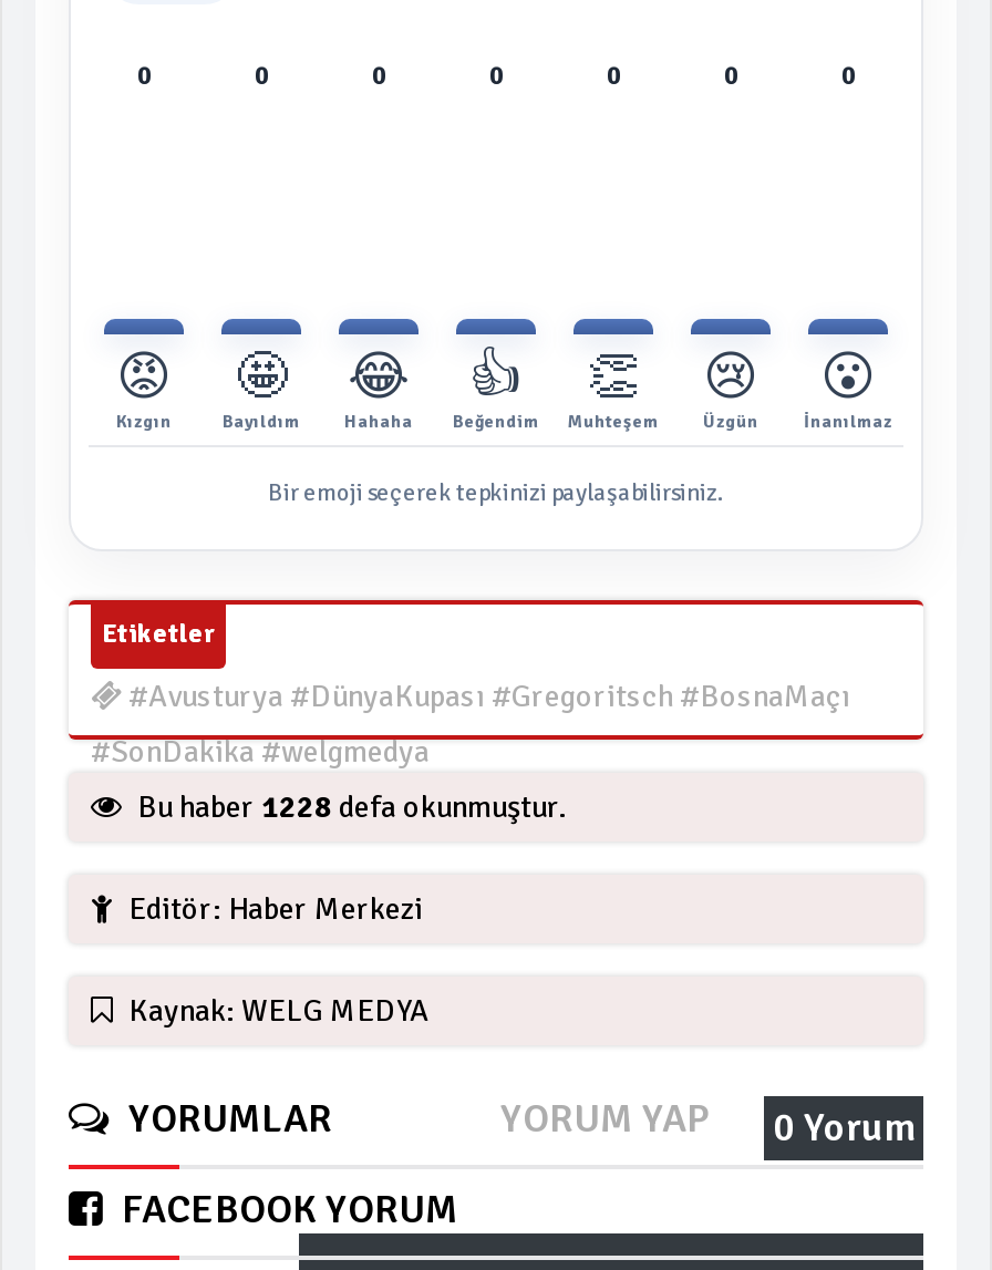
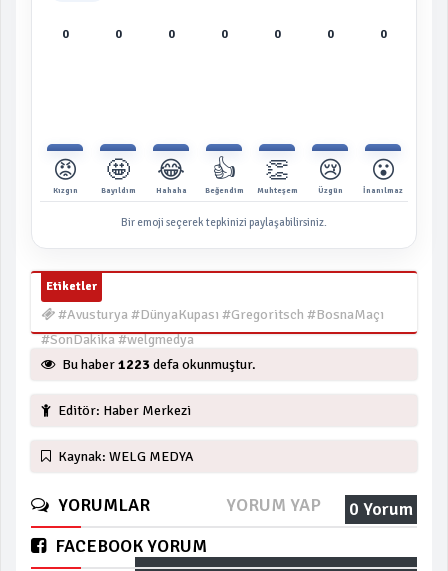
[131,789,567,826] Bu haber 1228 defa okunmuştur. -> [59,356,256,373] Bu haber 1223 defa okunmuştur.

